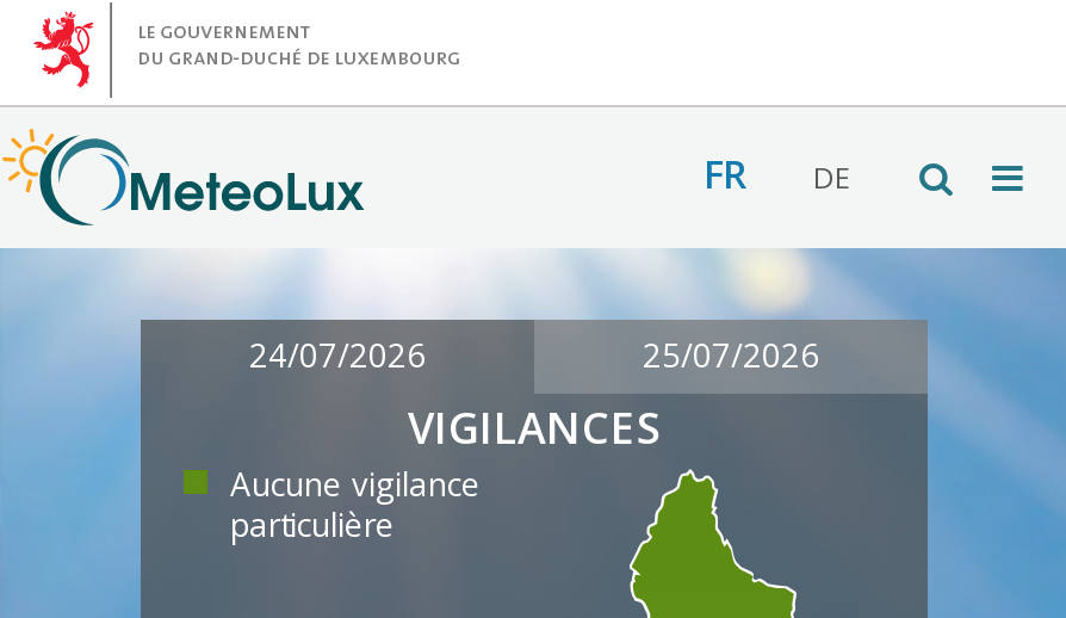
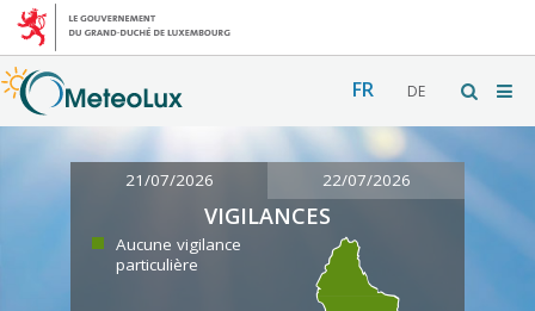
[249,333,426,376] 24/07/2026 -> [125,169,213,190] 21/07/2026
[643,333,819,376] 25/07/2026 -> [322,169,410,190] 22/07/2026

